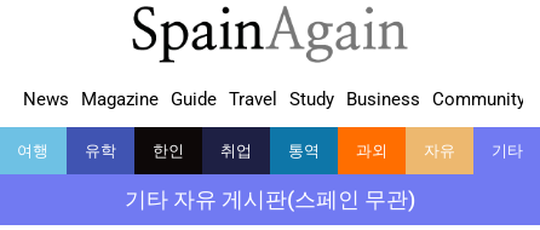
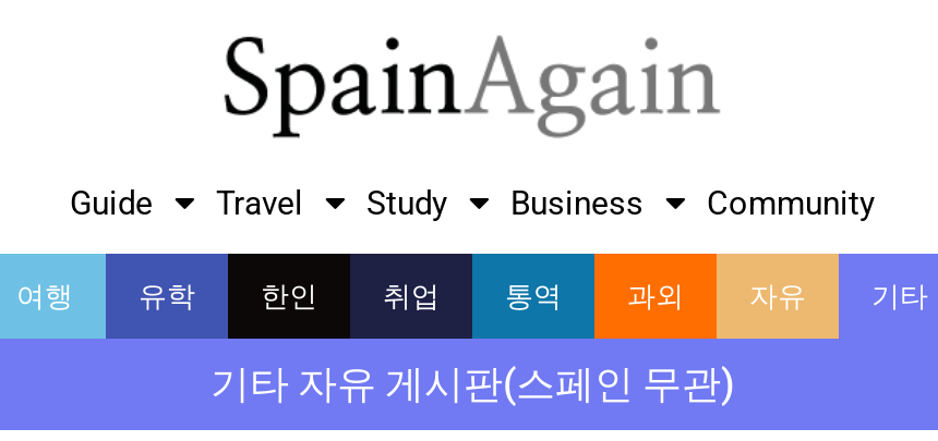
[23,88,525,110] News Magazine Guide Travel Study Business Community -> [70,183,875,222] Guide | Travel | Study | Business | Community

